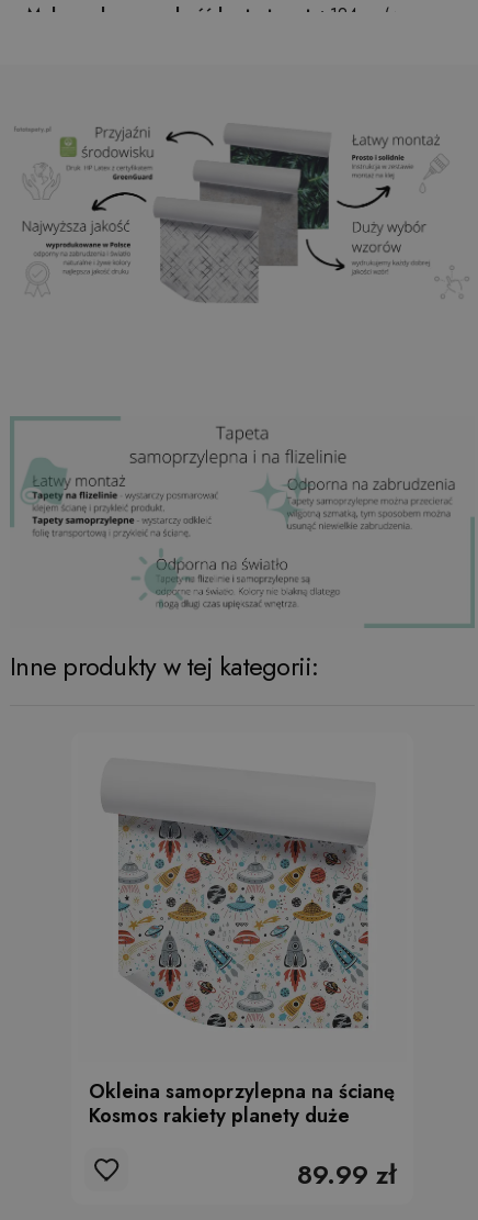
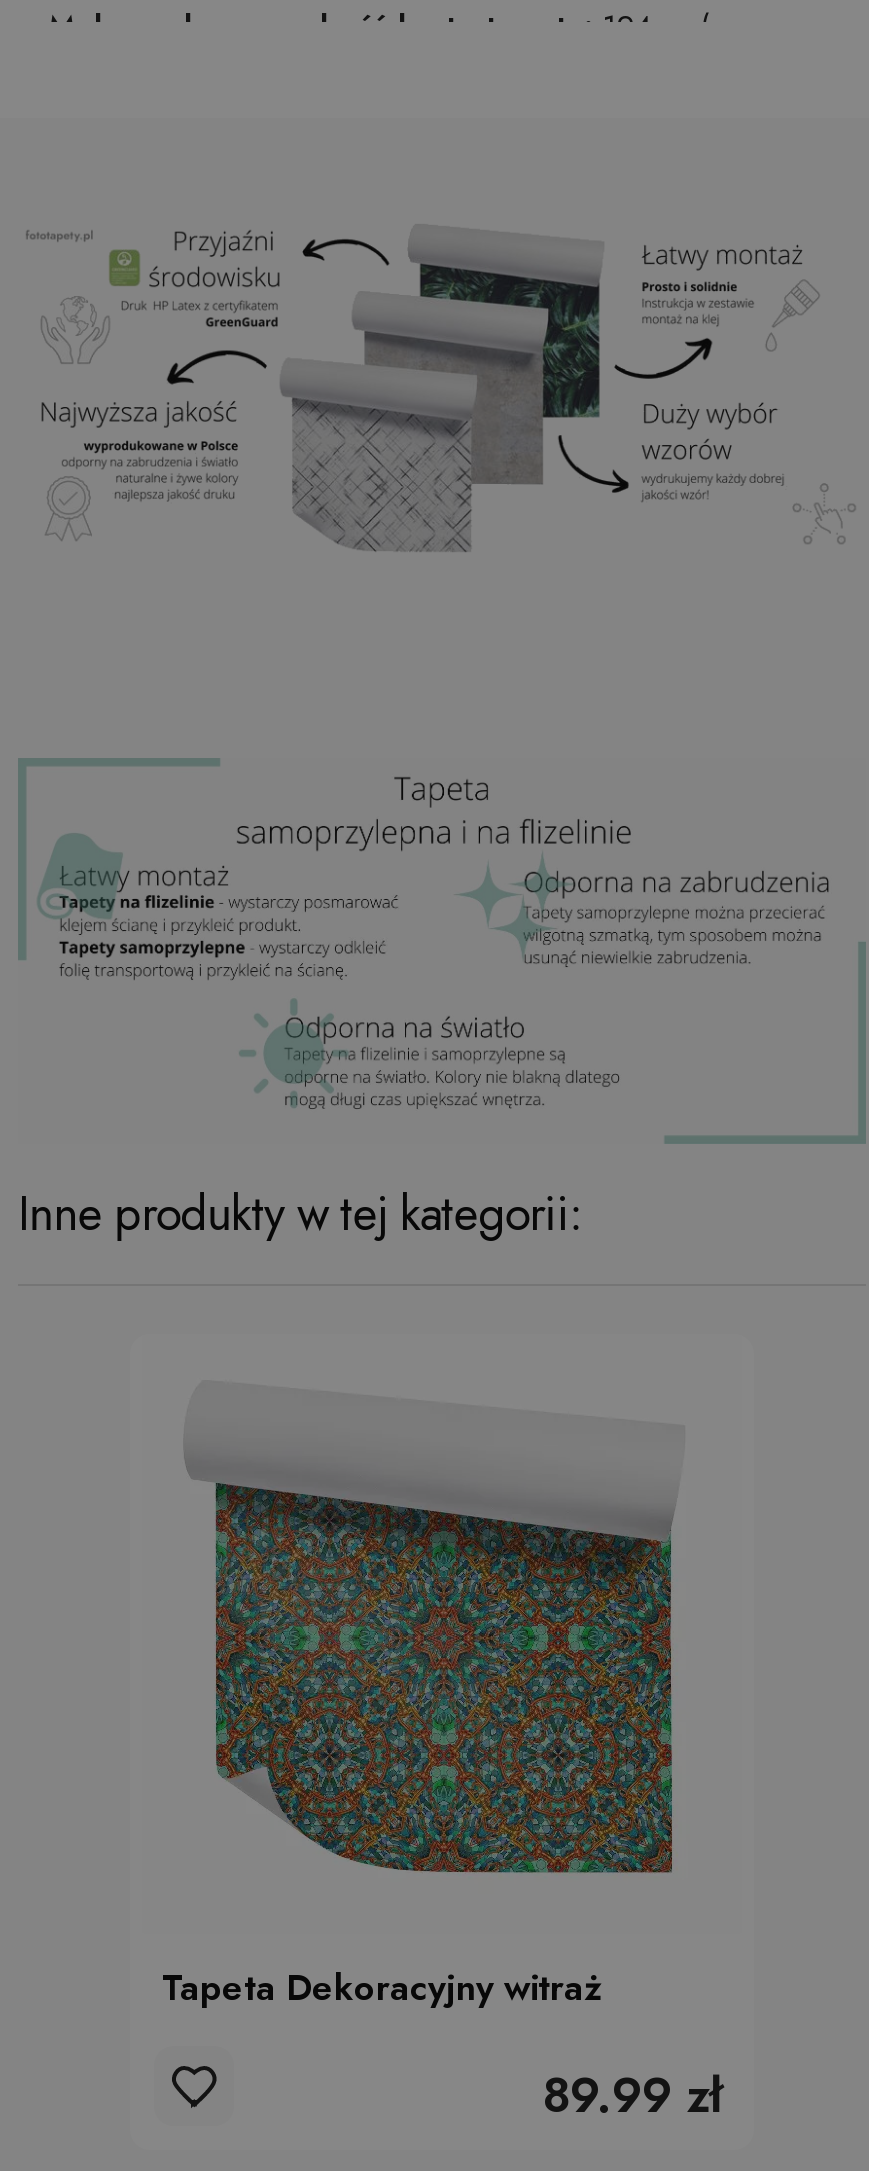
[117,814,369,1029] [image] -> [214,1484,674,1874] [image]
[89,1077,395,1130] Okleina samoprzylepna na ścianę | Kosmos rakiety planety duże -> [162,1961,602,2013] Tapeta Dekoracyjny witraż

